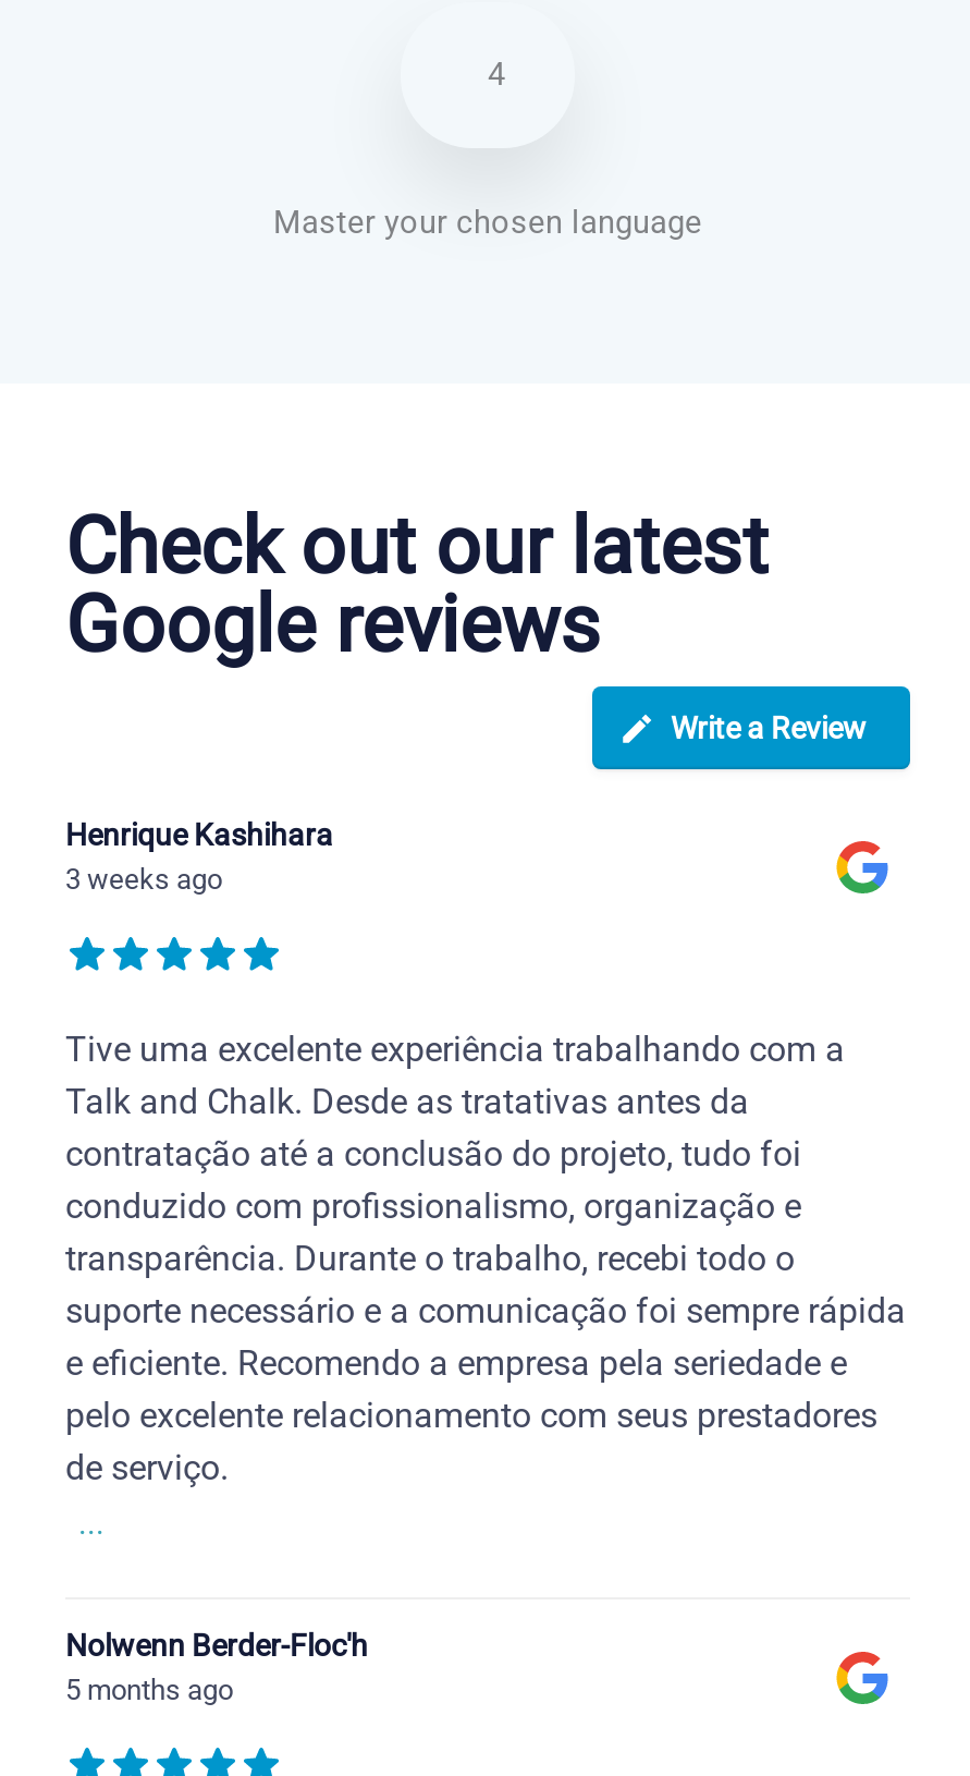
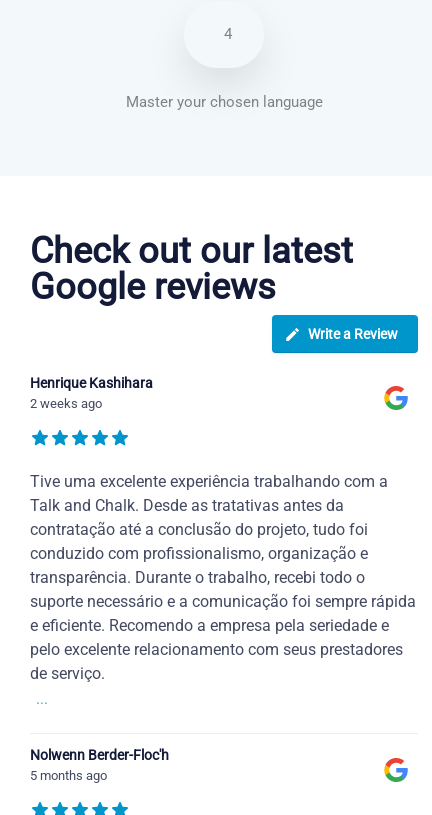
[65,864,222,896] 3 weeks ago -> [30,396,102,411] 2 weeks ago

